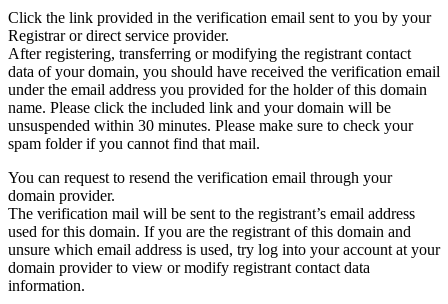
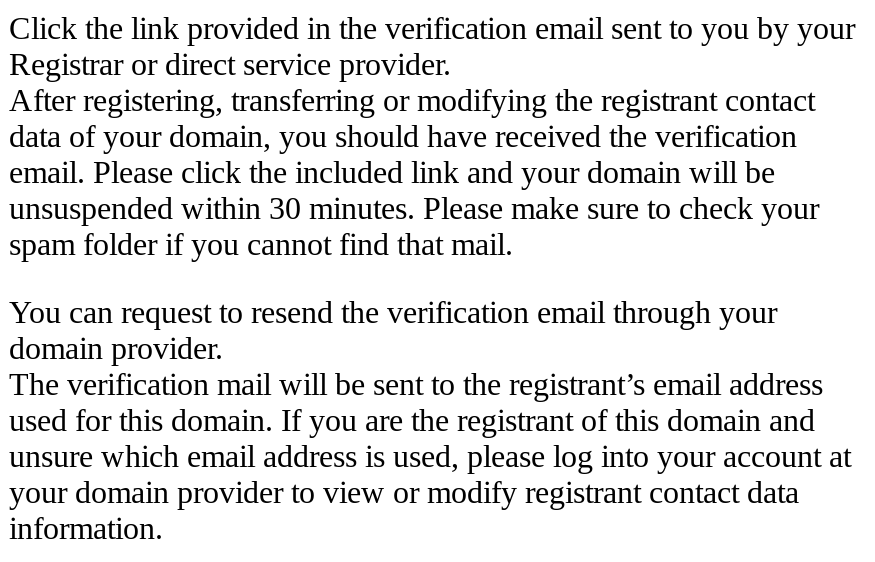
[8,63,440,116] data of your domain, you should have received the verification email | under the email address you provided for the holder of this domain | name. Please click the included link and your domain will be -> [9,118,797,188] data of your domain, you should have received the verification | email. Please click the included link and your domain will be
[8,241,440,276] unsure which email address is used, try log into your account at your | domain provider to view or modify registrant contact data -> [9,438,851,508] unsure which email address is used, please log into your account at | your domain provider to view or modify registrant contact data

